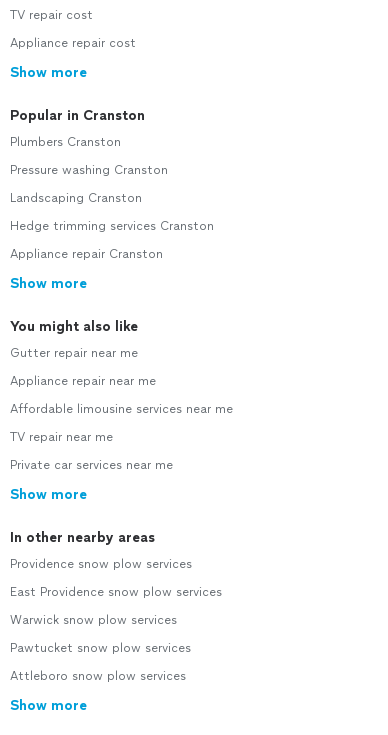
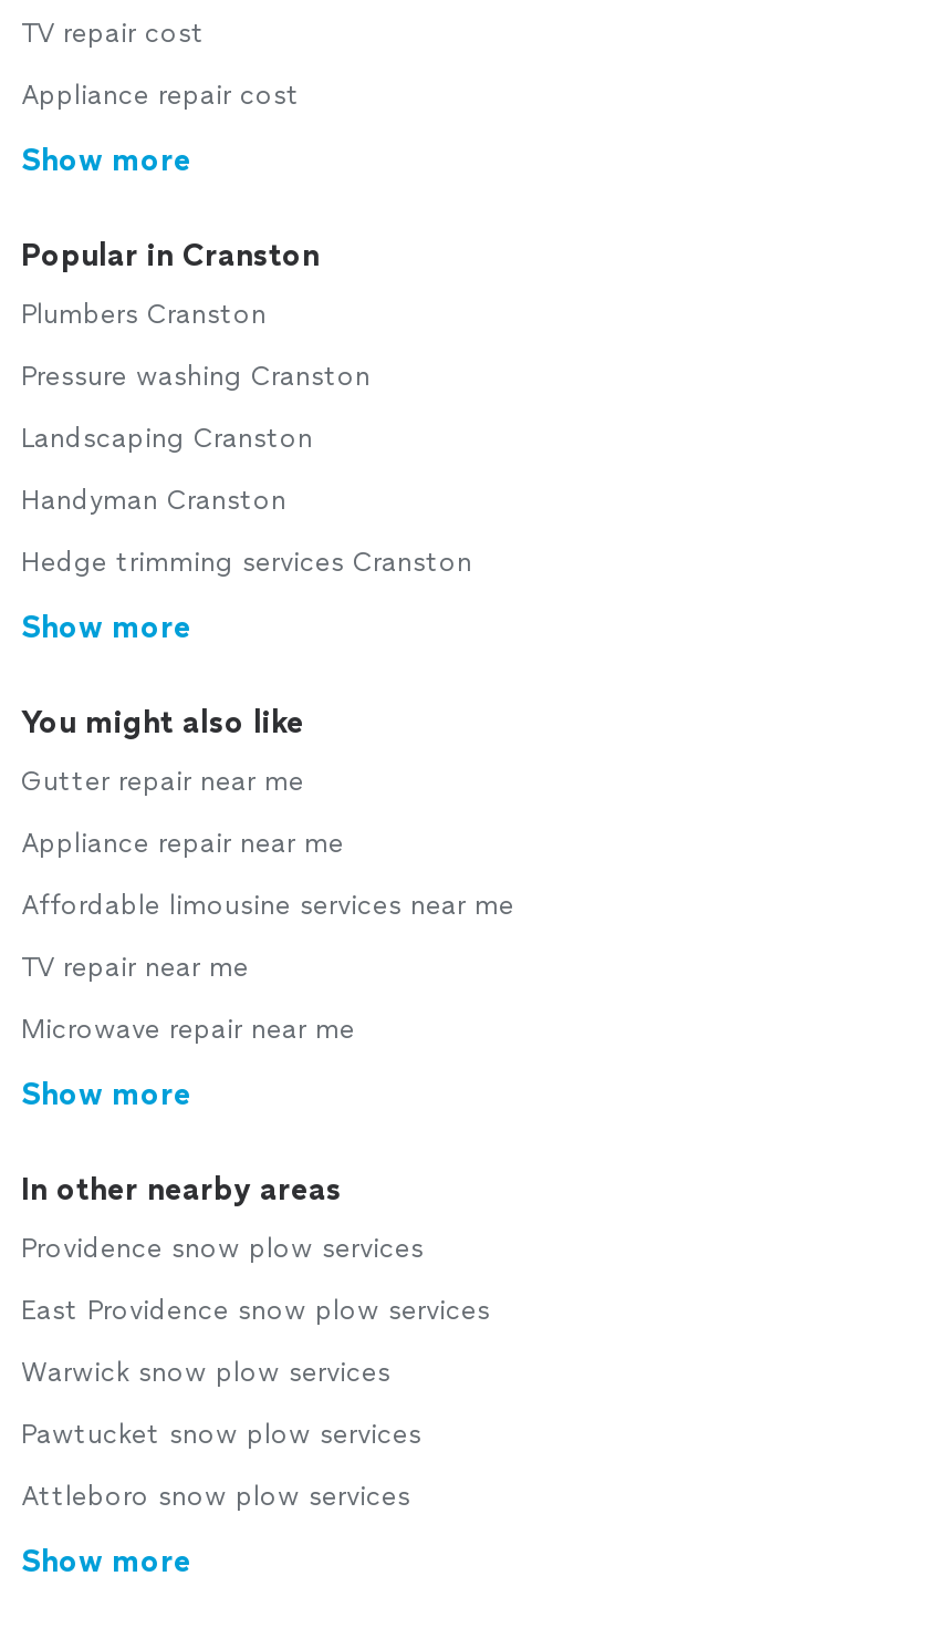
none -> [21,485,286,516] Handyman Cranston
moved [10,219,214,233] -> [21,547,472,578]: Hedge trimming services Cranston
[10,247,163,261] Appliance repair Cranston -> none
[10,458,173,472] Private car services near me -> [21,1014,355,1045] Microwave repair near me

